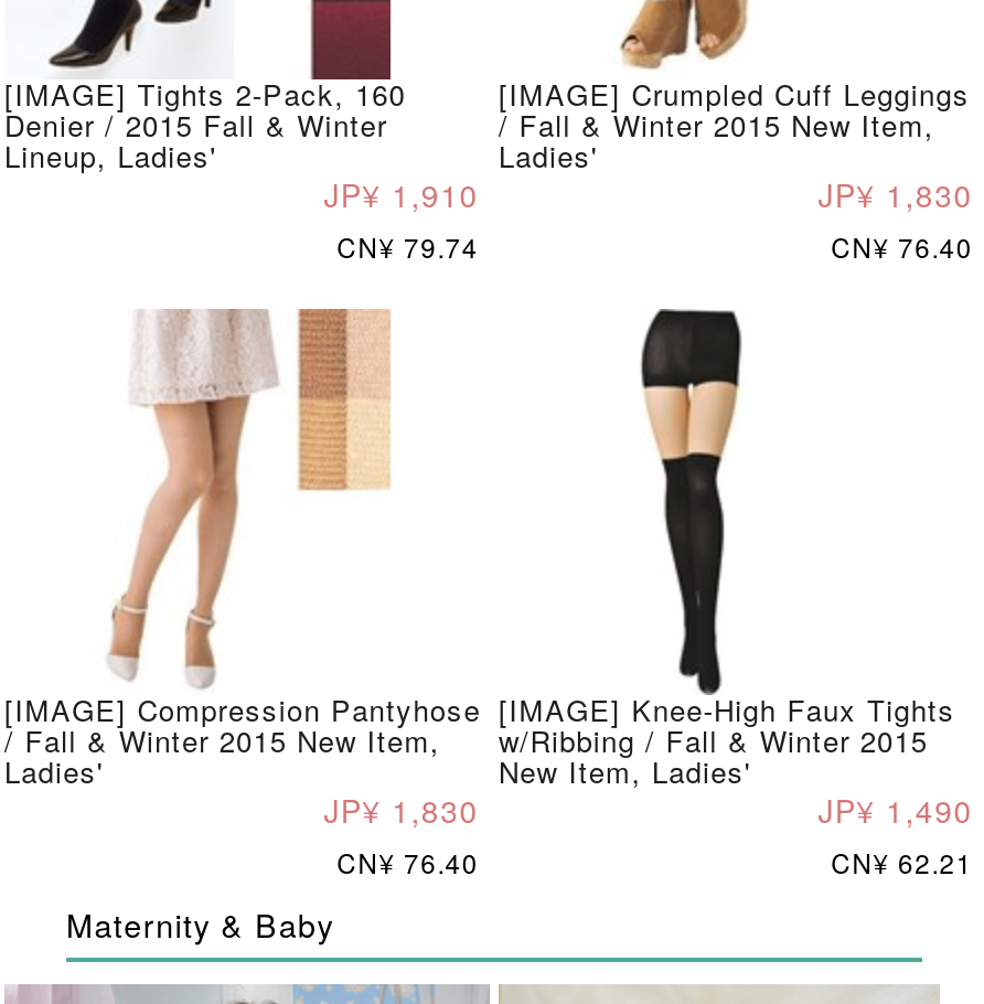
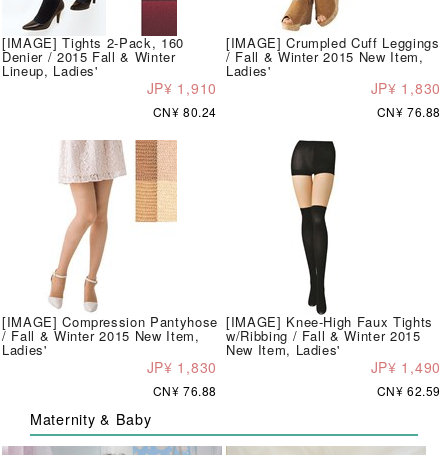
[337,228,479,265] CN¥ 79.74 -> [153,103,217,120] CN¥ 80.24
[831,228,973,265] CN¥ 76.40 -> [377,103,441,120] CN¥ 76.88
[337,843,479,881] CN¥ 76.40 -> [153,382,217,399] CN¥ 76.88
[831,843,973,881] CN¥ 62.21 -> [377,382,441,399] CN¥ 62.59

